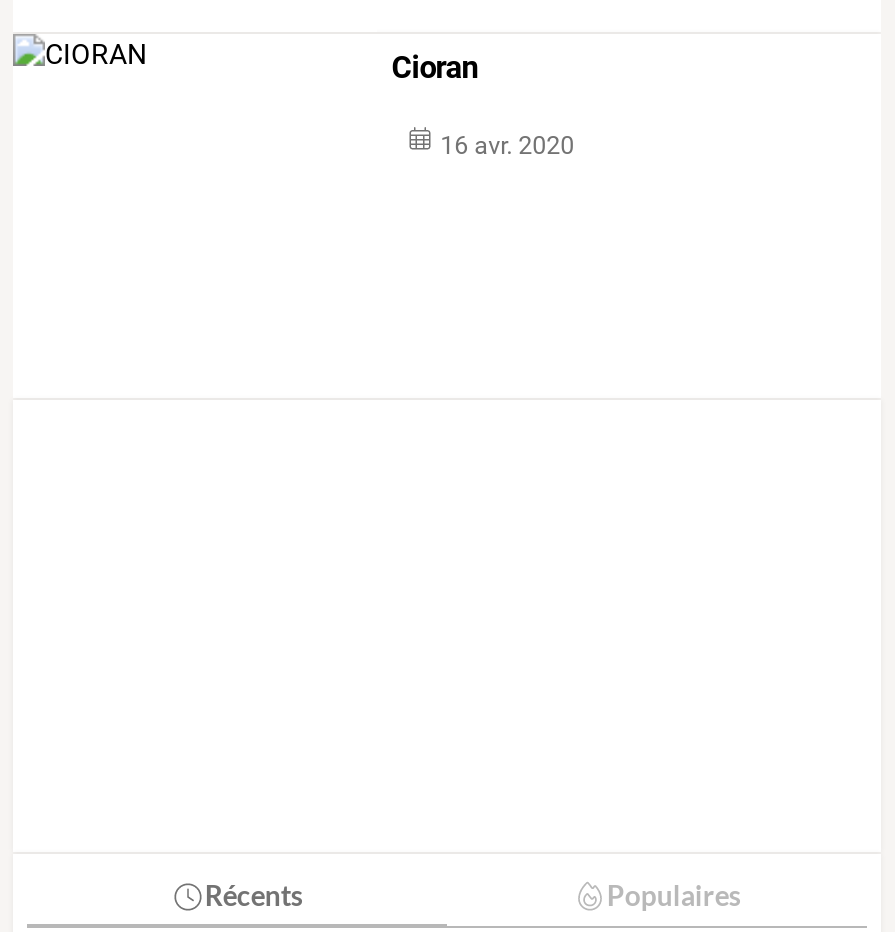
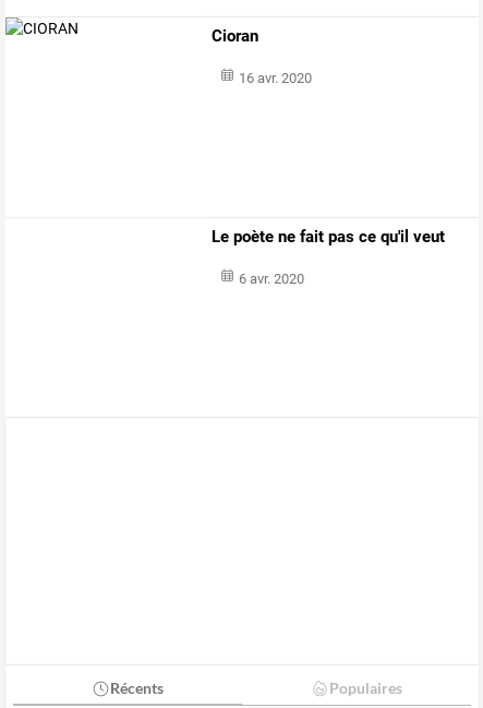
none -> [212,226,445,286] Le poète ne fait pas ce qu'il veut | 6 avr. 2020

